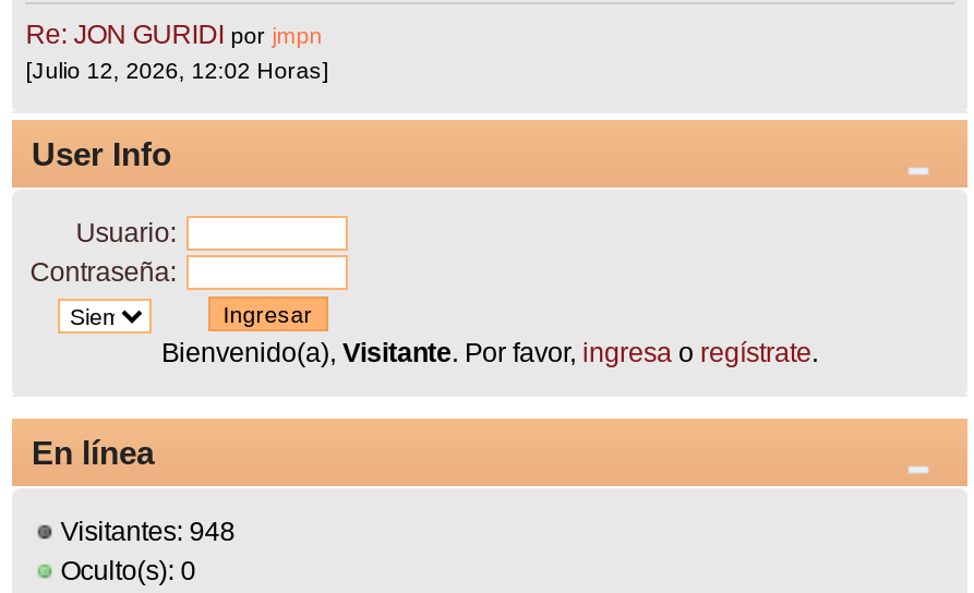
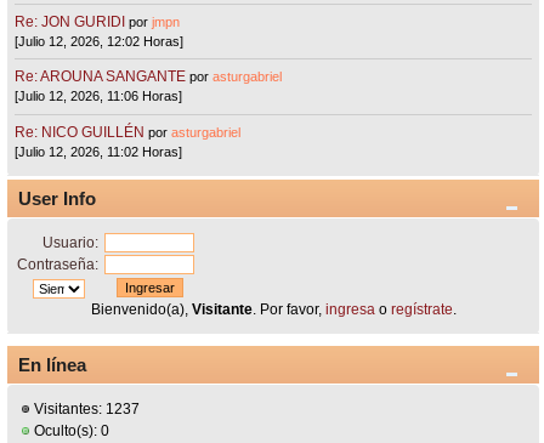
none -> [15,68,282,159] Re: AROUNA SANGANTE por asturgabriel | [Julio 12, 2026, 11:06 Horas] | Re: NICO GUILLÉN por asturgabriel | [Julio 12, 2026, 11:02 Horas]
[54,516,235,546] Visitantes: 948 -> [31,400,140,417] Visitantes: 1237

